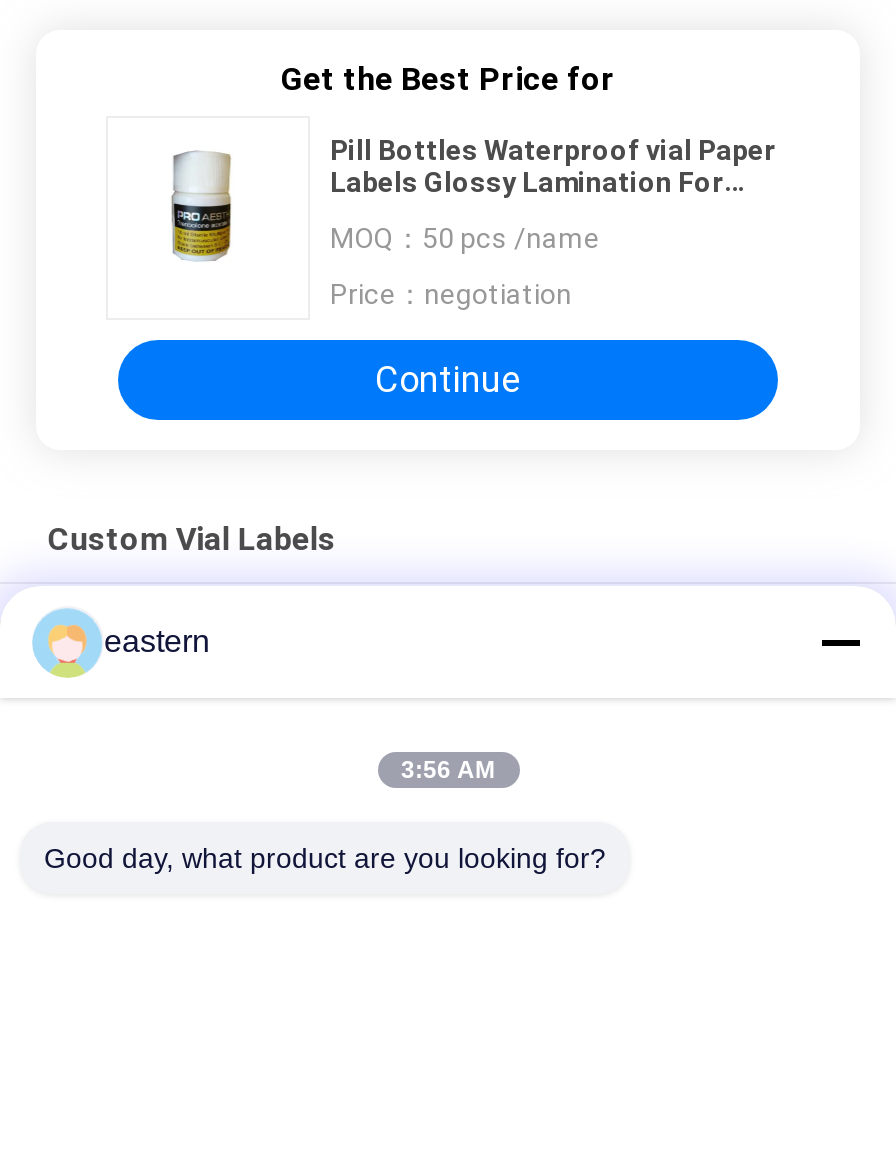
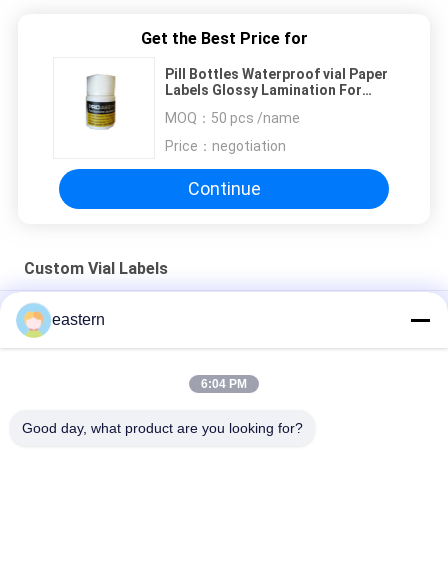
[401,756,495,784] 3:56 AM -> [201,377,247,391] 6:04 PM

